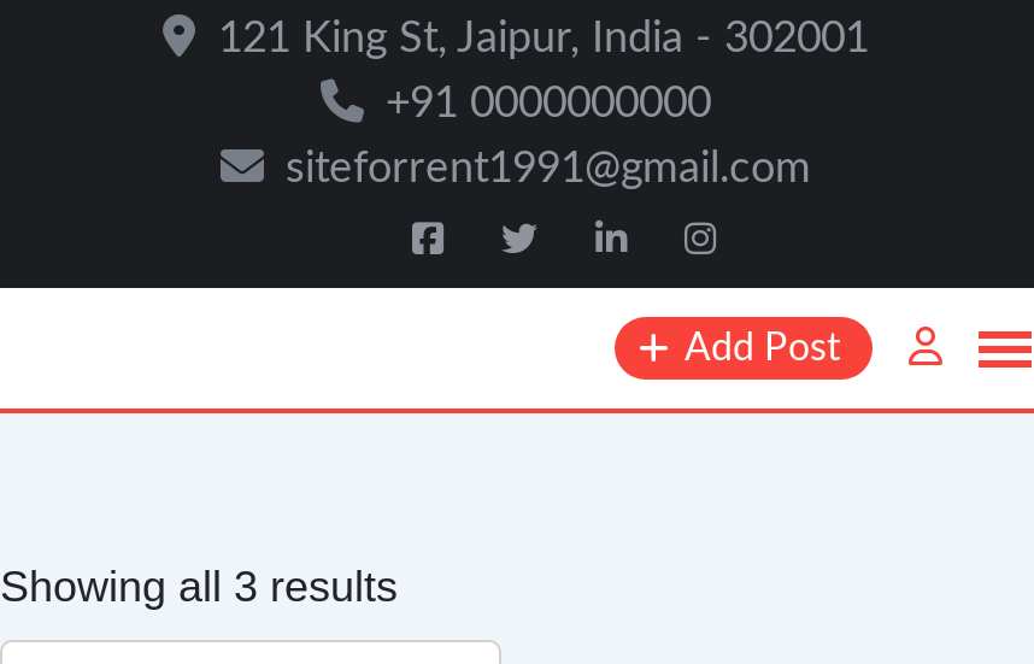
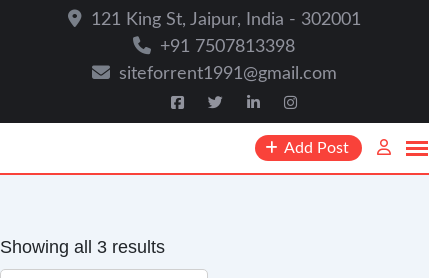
[386,83,711,127] +91 0000000000 -> [160,38,295,56] +91 7507813398

